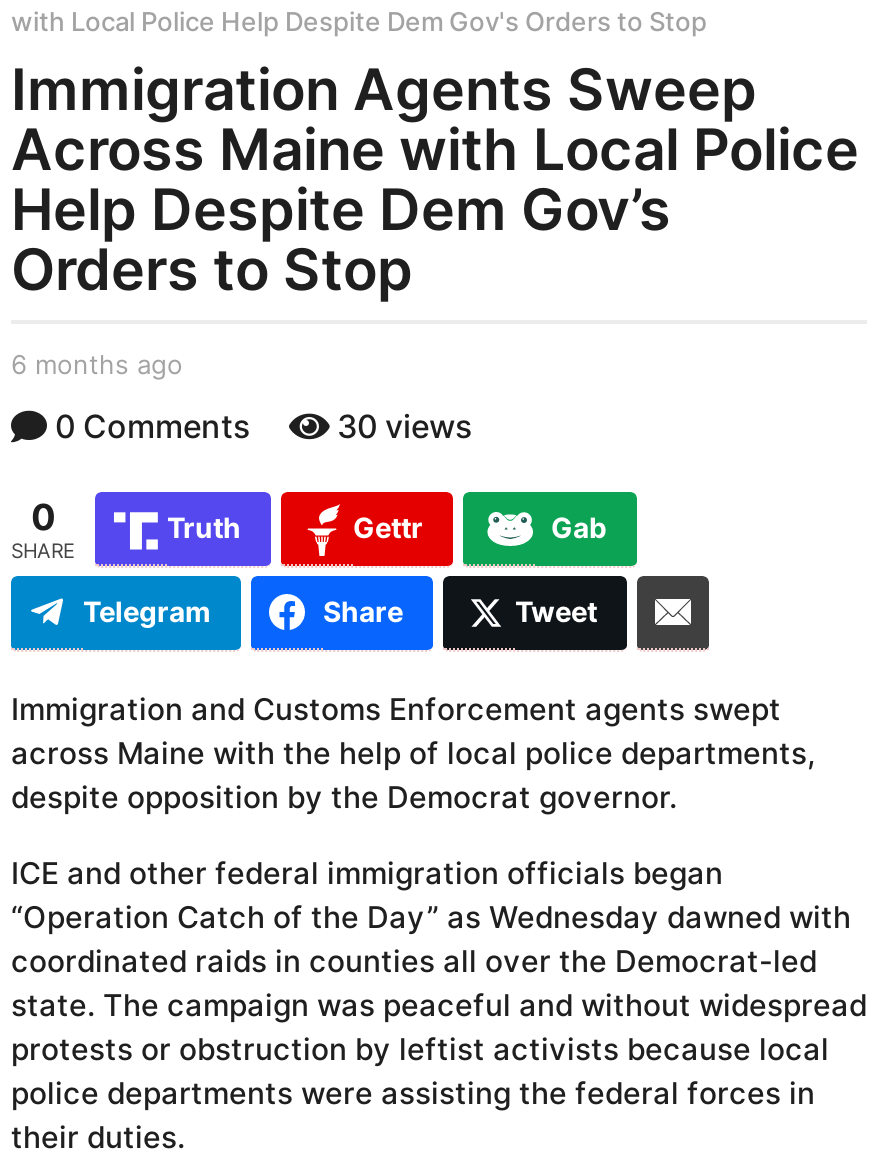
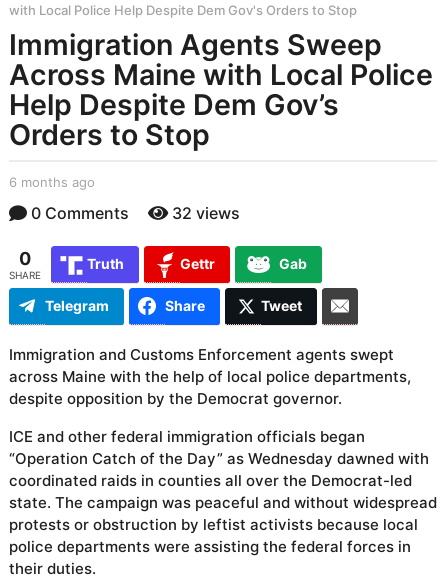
[337,406,473,446] 30 views -> [172,203,240,223] 32 views

